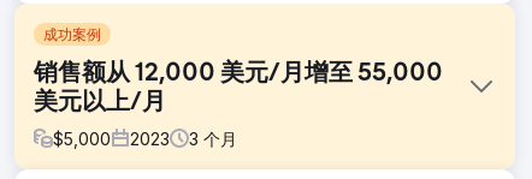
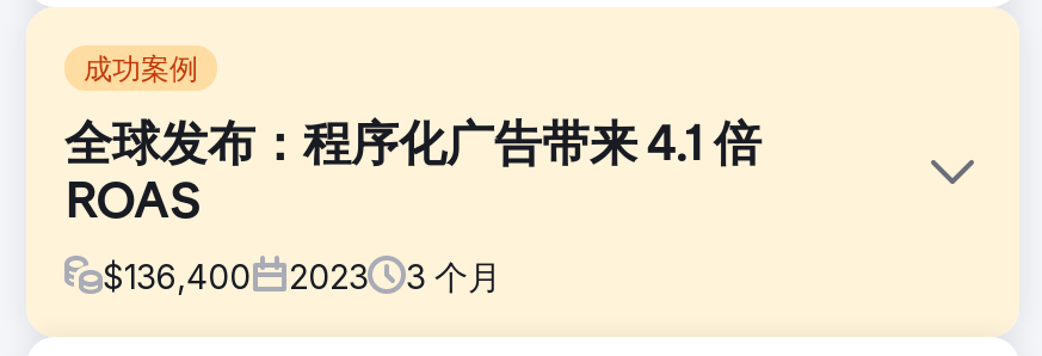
[34,61,443,116] 销售额从 12,000 美元/月增至 55,000 | 美元以上/月 -> [64,121,762,231] 全球发布：程序化广告带来 4.1 倍 | ROAS
[53,128,237,148] $5,000 2023 3 个月 -> [103,255,501,295] $136,400 2023 3 个月

